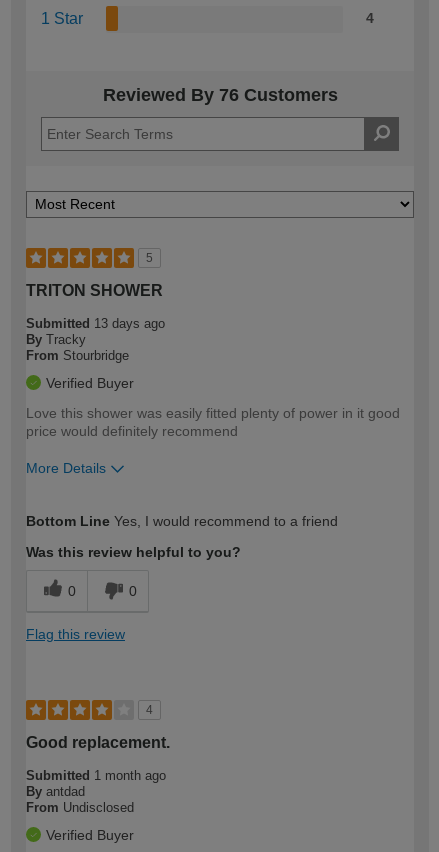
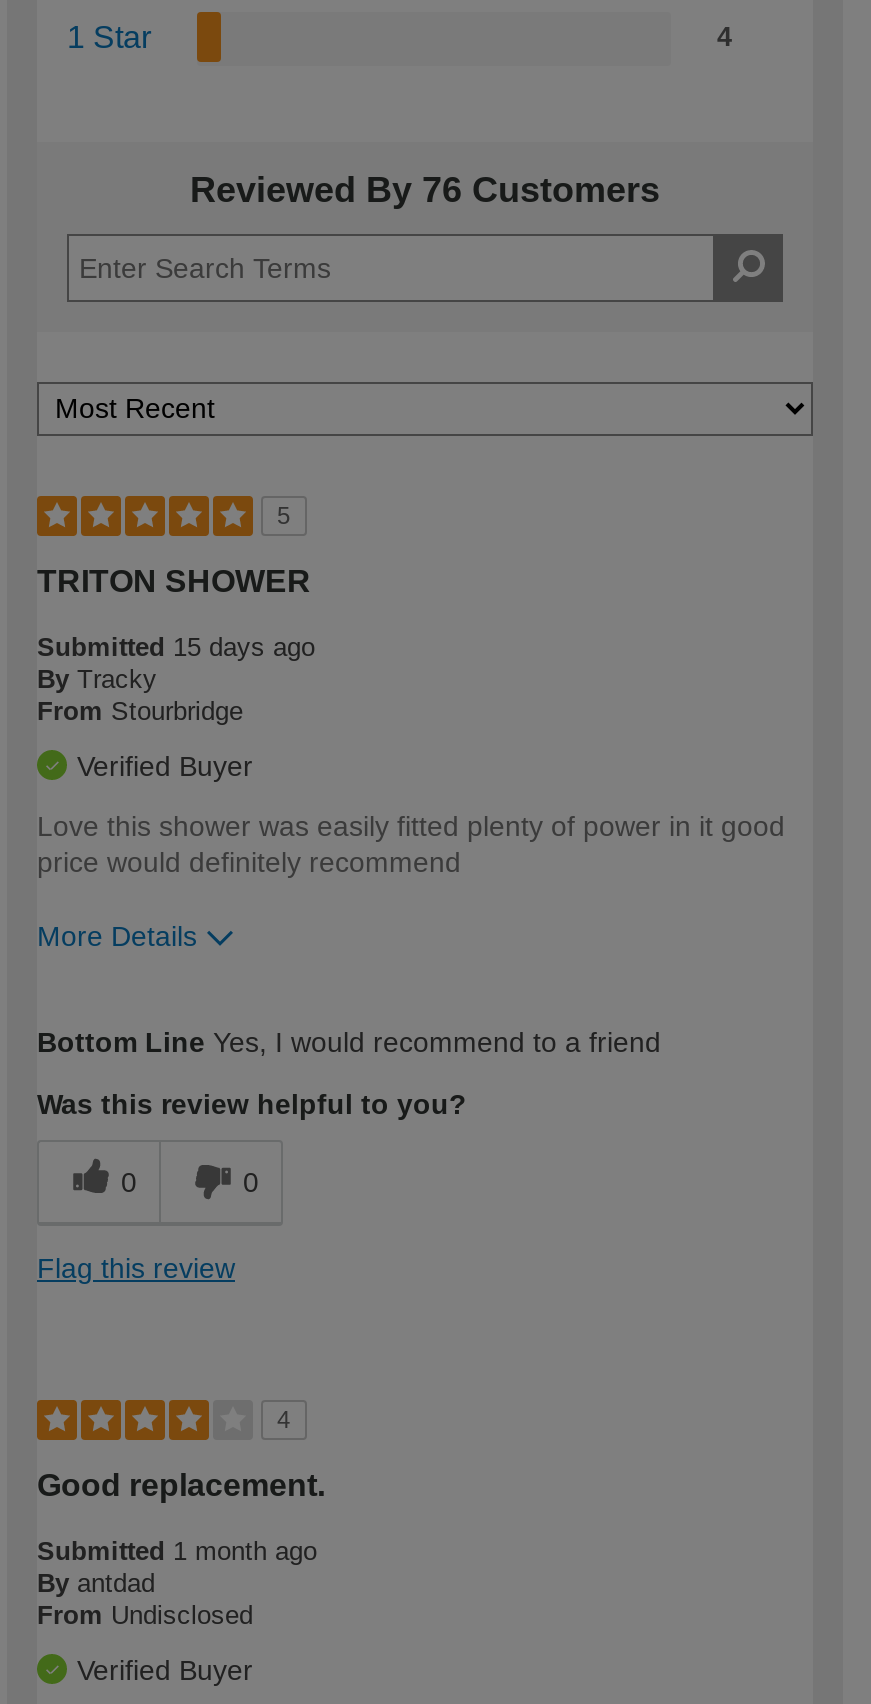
[26,316,165,331] Submitted 13 days ago -> [37,633,315,663] Submitted 15 days ago

